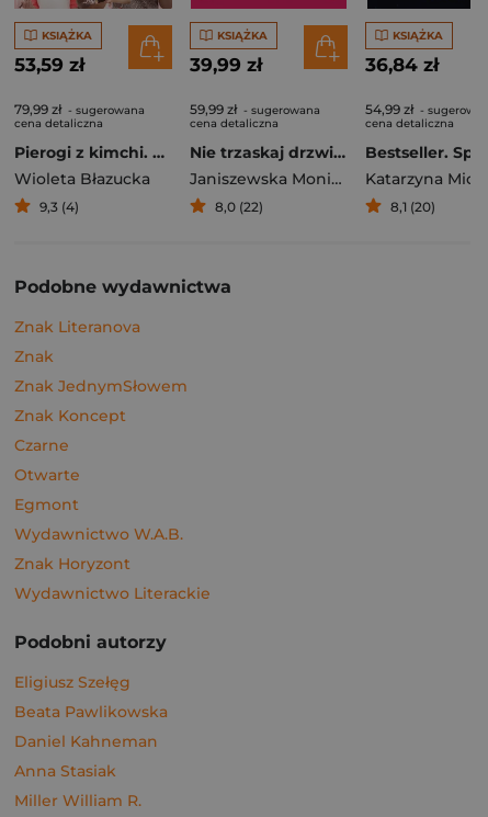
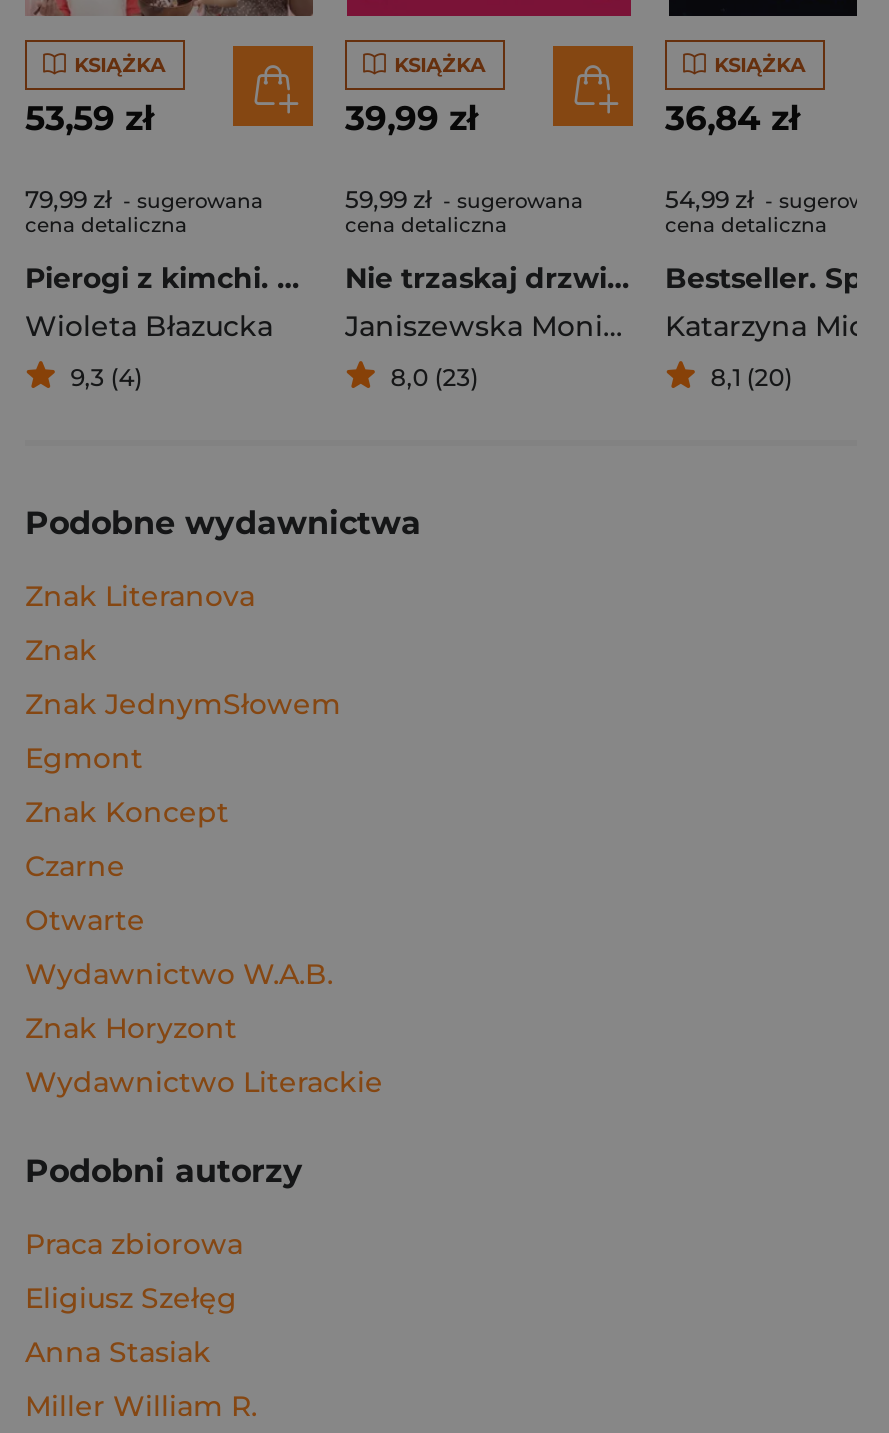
[215,198,263,215] 8,0 (22) -> [391,362,479,392] 8,0 (23)
moved [14,406,126,485] -> [25,794,229,938]: Znak Koncept | Czarne | Otwarte
moved [14,495,79,514] -> [25,740,143,776]: Egmont
none -> [25,1226,243,1262] Praca zbiorowa
moved [14,672,130,692] -> [25,1280,237,1316]: Eligiusz Szełęg
[14,702,168,751] Beata Pawlikowska | Daniel Kahneman -> none

